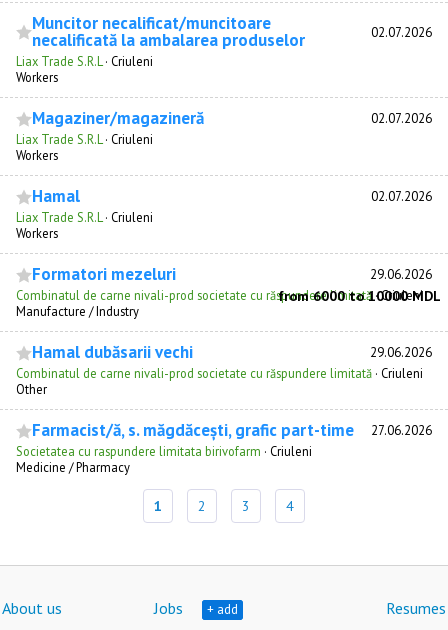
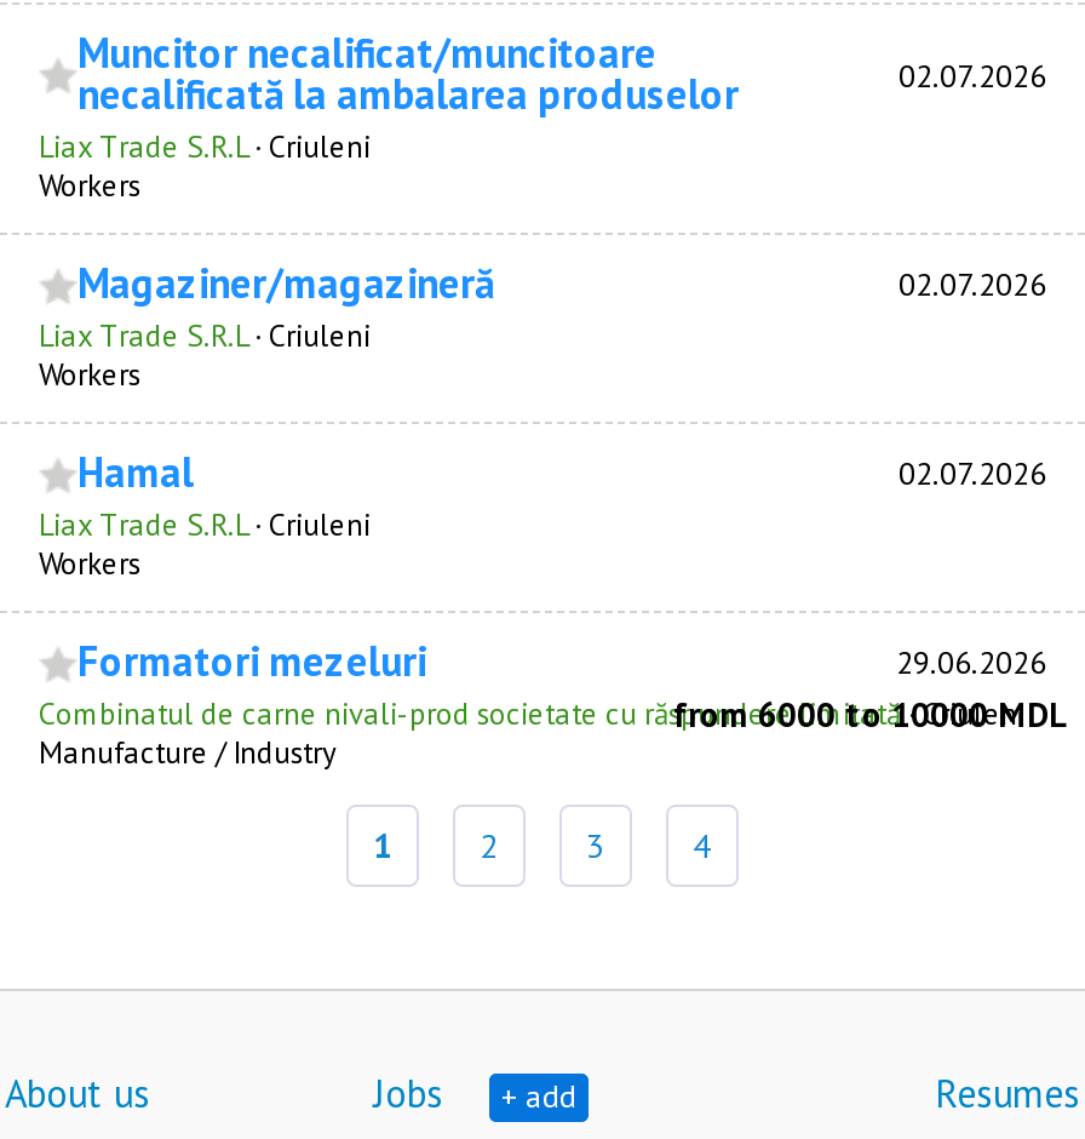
[16,341,432,475] Hamal dubăsarii vechi | 29.06.2026 | Combinatul de carne nivali-prod societate cu răspundere limitată·Criuleni | Other | Farmacist/ă, s. măgdăcești, grafic part-time | 27.06.2026 | Societatea cu raspundere limitata birivofarm · Criuleni | Medicine / Pharmacy -> none

